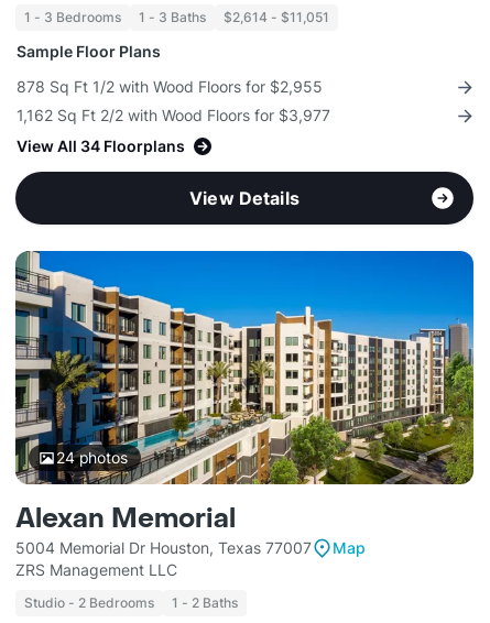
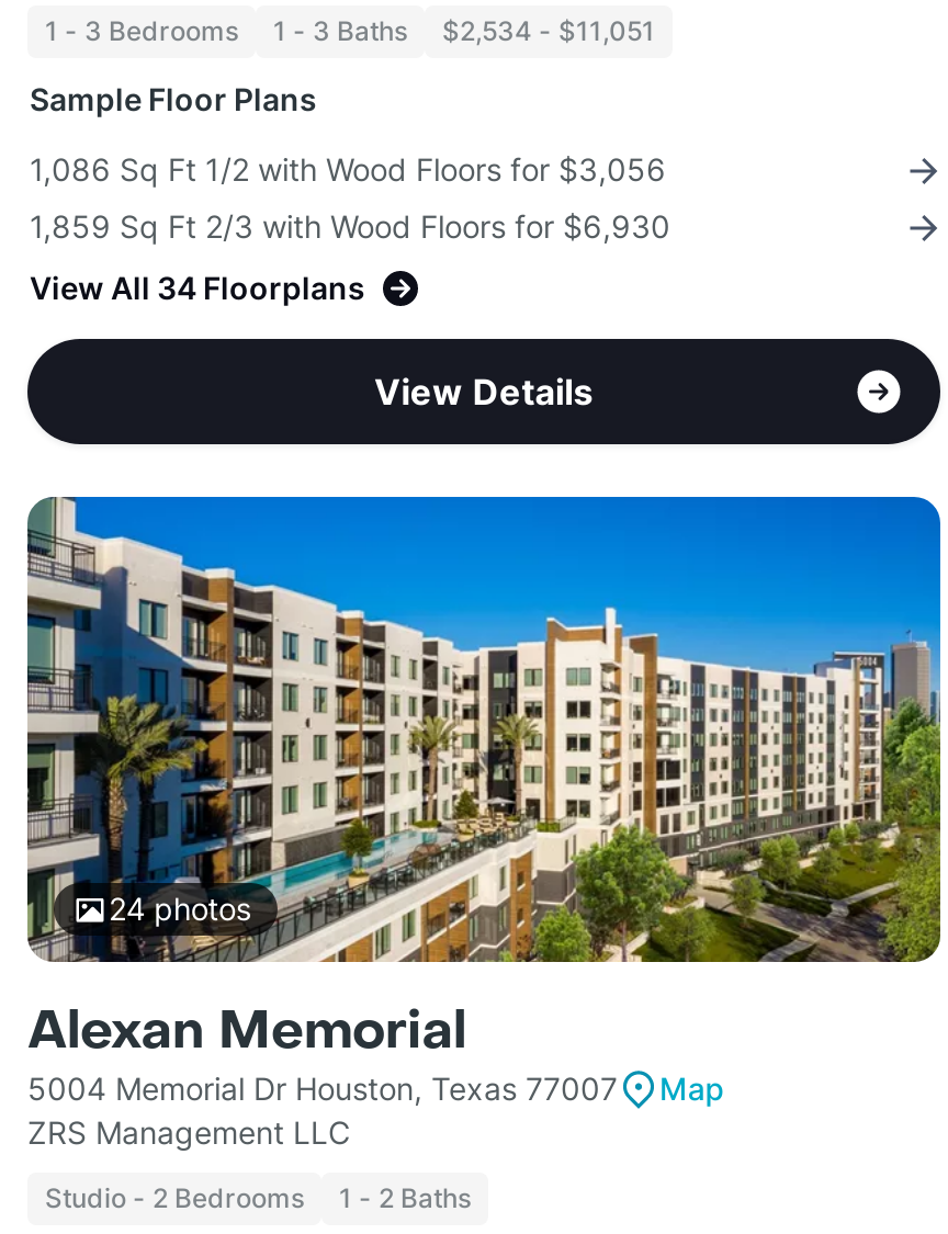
[24,9,329,26] 1 - 3 Bedrooms 1 - 3 Baths $2,614 - $11,051 -> [45,15,655,48] 1 - 3 Bedrooms 1 - 3 Baths $2,534 - $11,051
[17,77,323,96] 878 Sq Ft 1/2 with Wood Floors for $2,955 -> [30,151,666,188] 1,086 Sq Ft 1/2 with Wood Floors for $3,056
[17,106,330,125] 1,162 Sq Ft 2/2 with Wood Floors for $3,977 -> [30,208,670,245] 1,859 Sq Ft 2/3 with Wood Floors for $6,930

